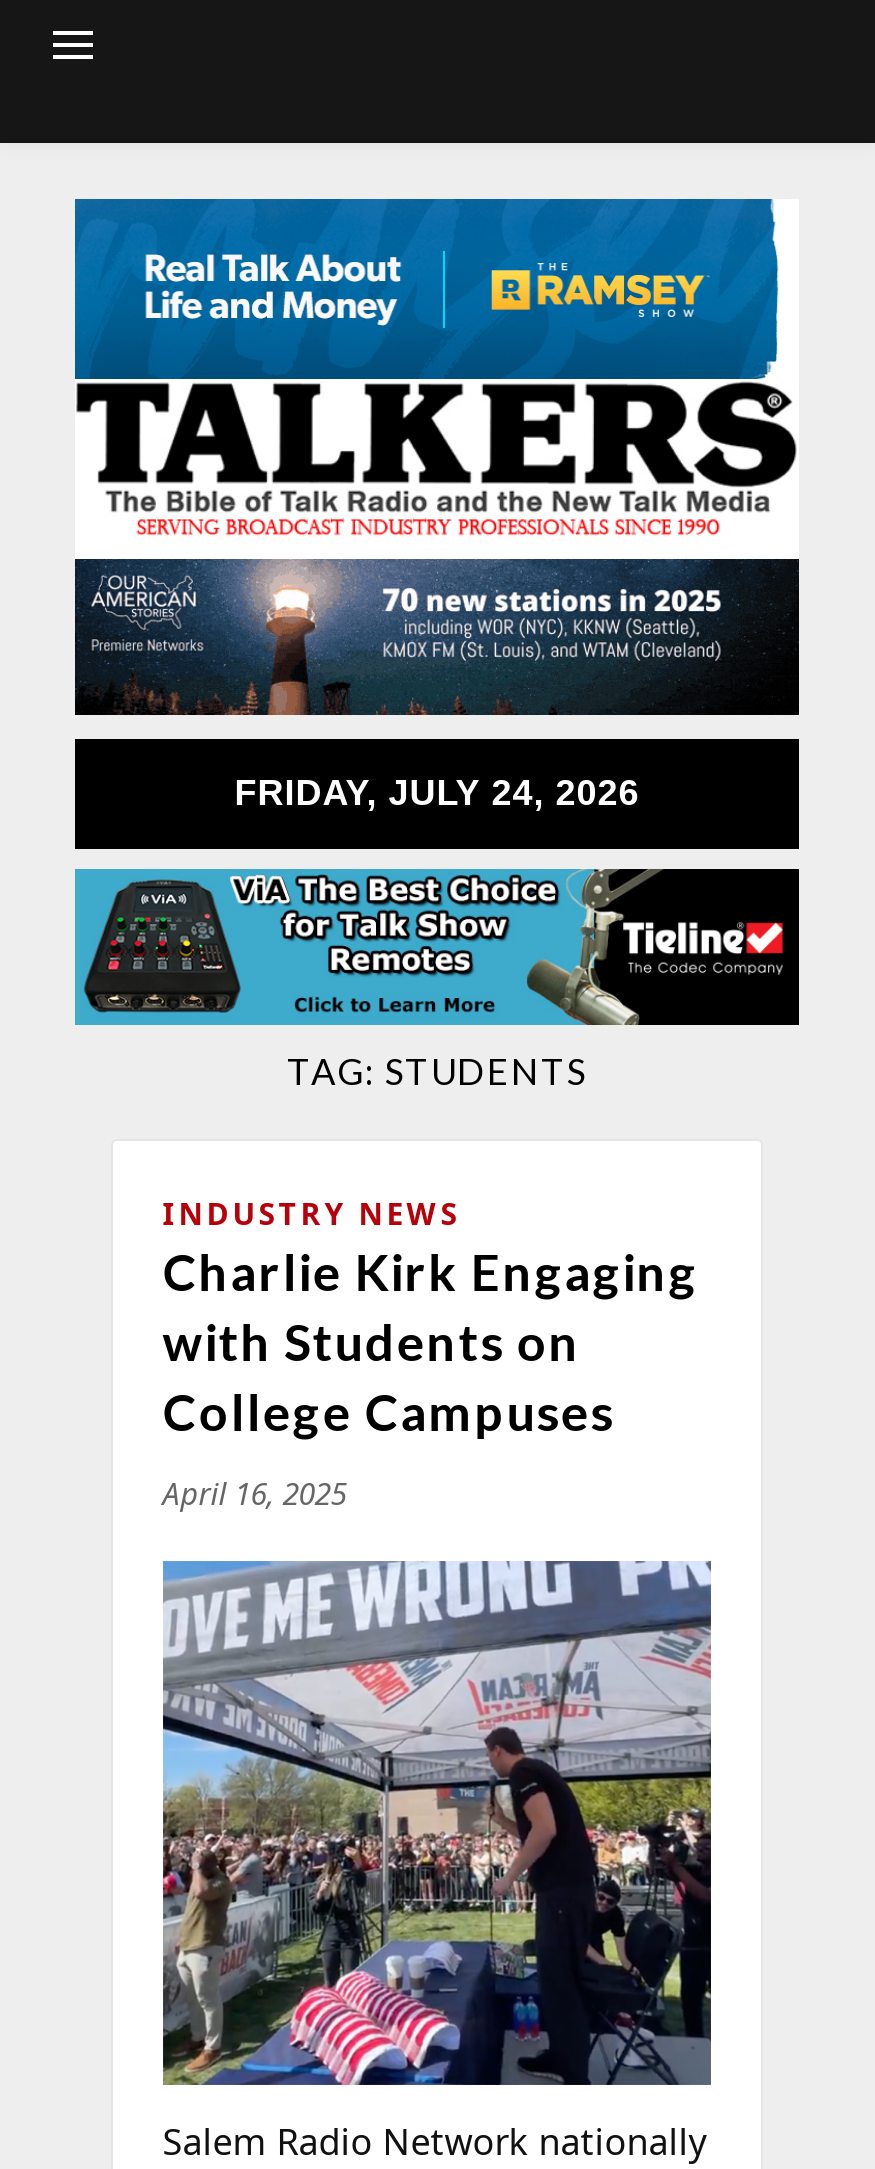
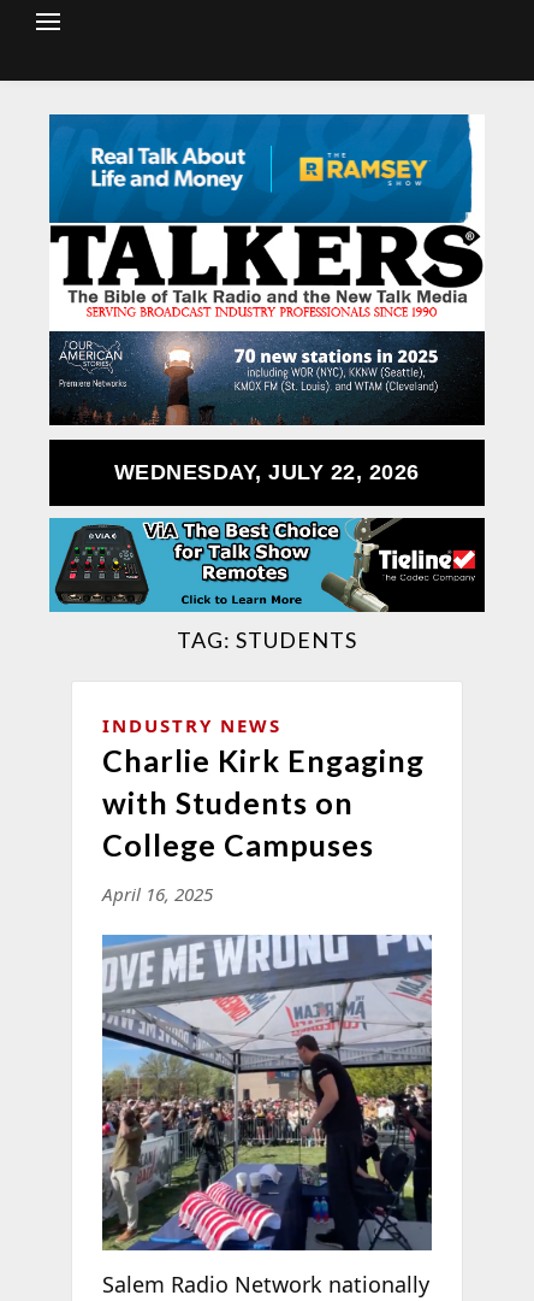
[234,773,639,813] FRIDAY, JULY 24, 2026 -> [114,460,420,485] WEDNESDAY, JULY 22, 2026

